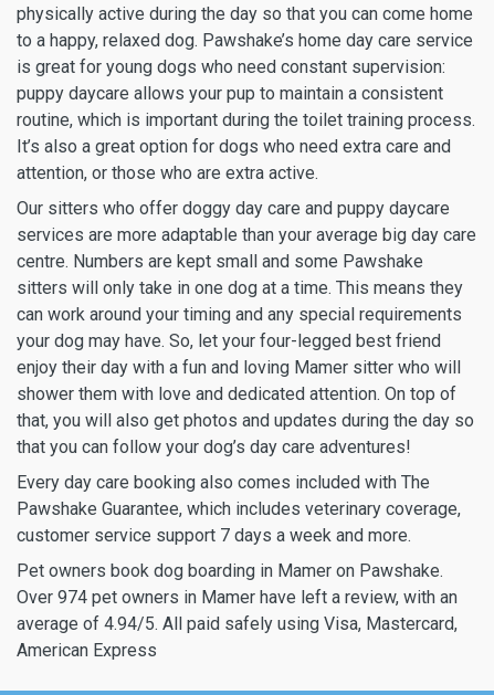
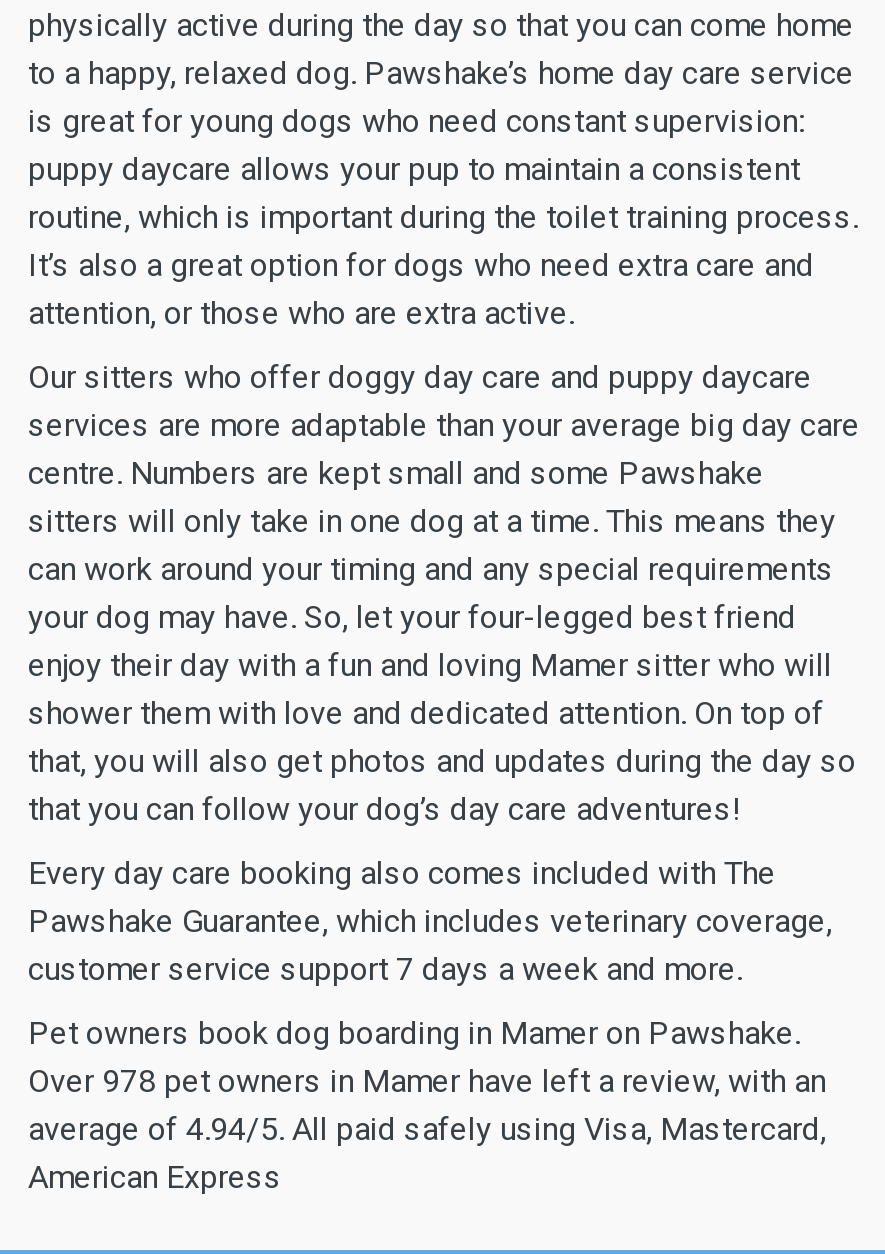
[17,587,458,608] Over 974 pet owners in Mamer have left a review, with an -> [28,1062,826,1100] Over 978 pet owners in Mamer have left a review, with an

